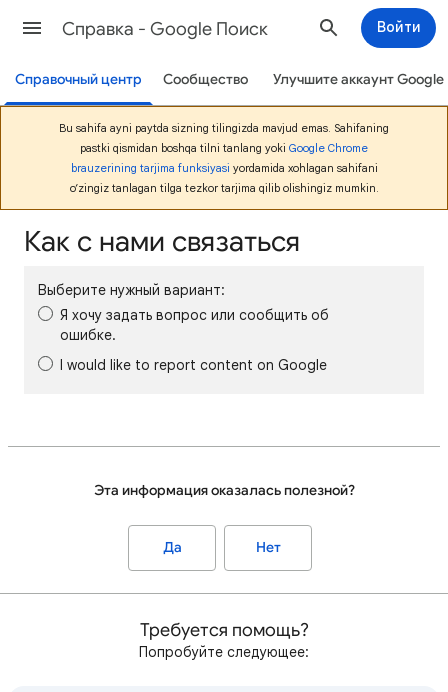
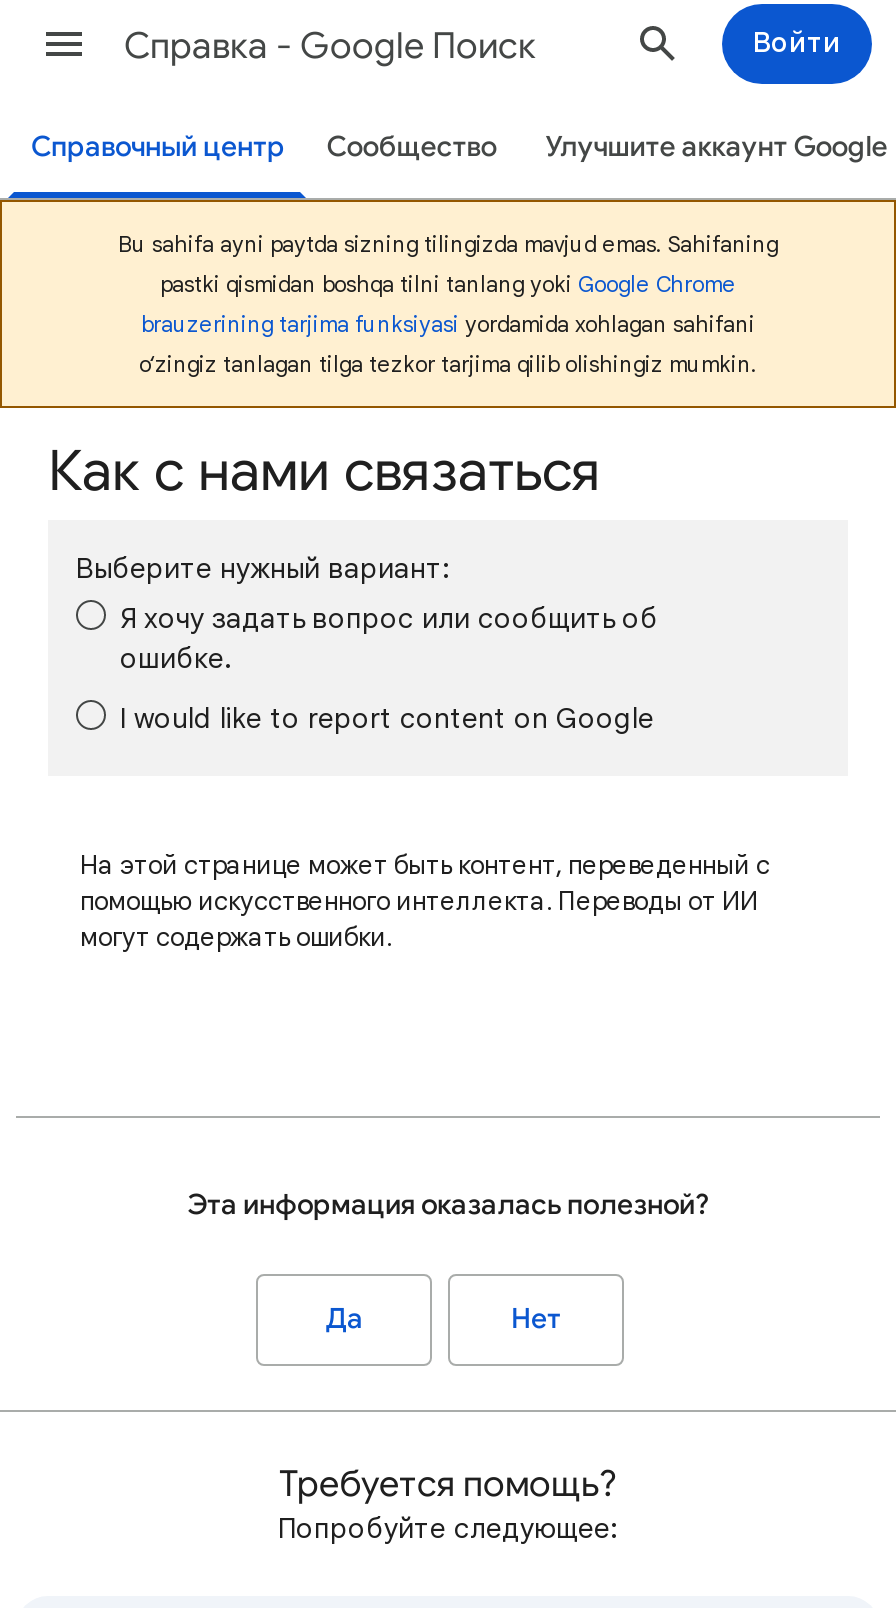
none -> [80,848,770,954] На этой странице может быть контент, переведенный с | помощью искусственного интеллекта. Переводы от ИИ | могут содержать ошибки.

